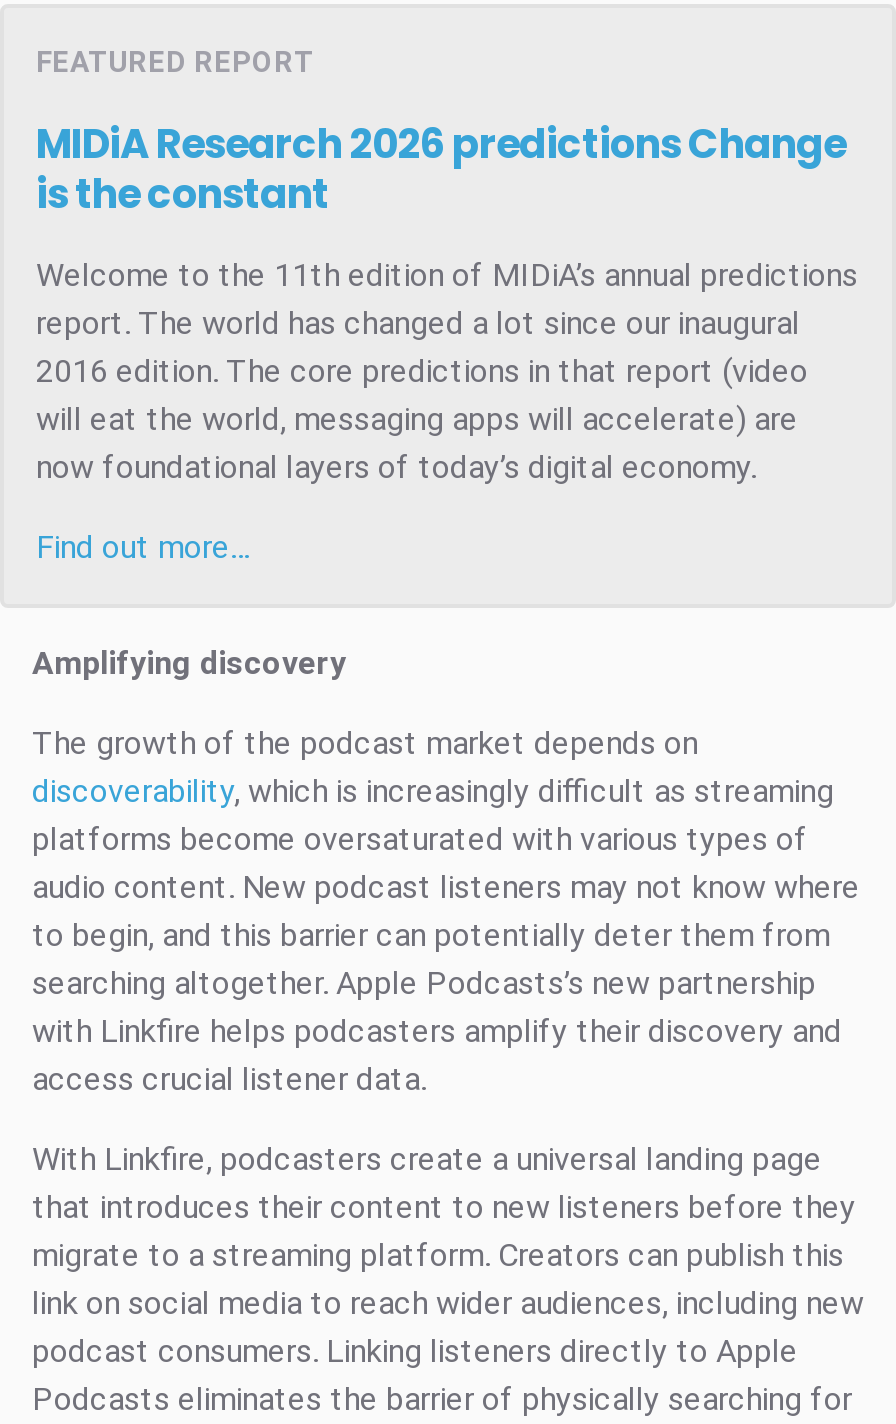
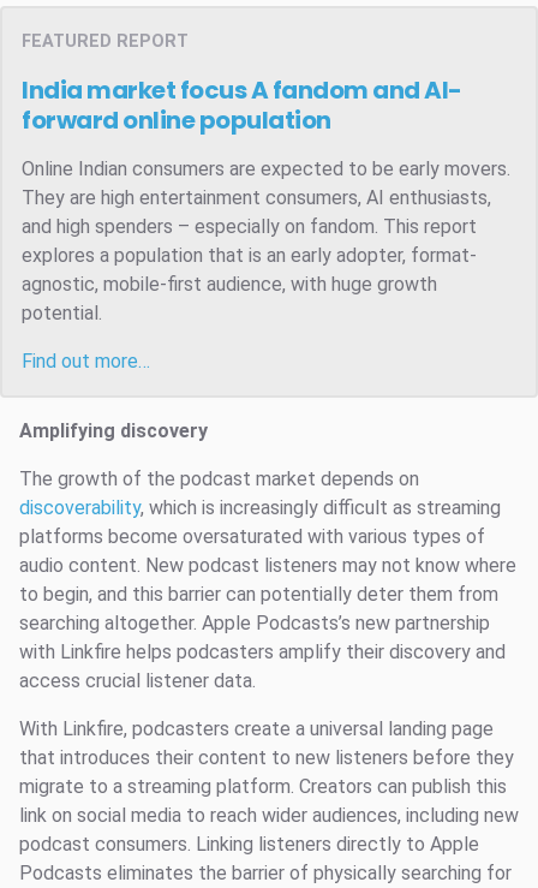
[36,116,846,222] MIDiA Research 2026 predictionsChange | is the constant -> [22,73,462,137] India market focusA fandom and AI- | forward online population
[36,256,858,486] Welcome to the 11th edition of MIDiA’s annual predictions | report. The world has changed a lot since our inaugural | 2016 edition. The core predictions in that report (video | will eat the world, messaging apps will accelerate) are | now foundational layers of today’s digital economy. -> [22,157,510,324] Online Indian consumers are expected to be early movers. | They are high entertainment consumers, AI enthusiasts, | and high spenders – especially on fandom. This report | explores a population that is an early adopter, format- | agnostic, mobile-first audience, with huge growth | potential.

